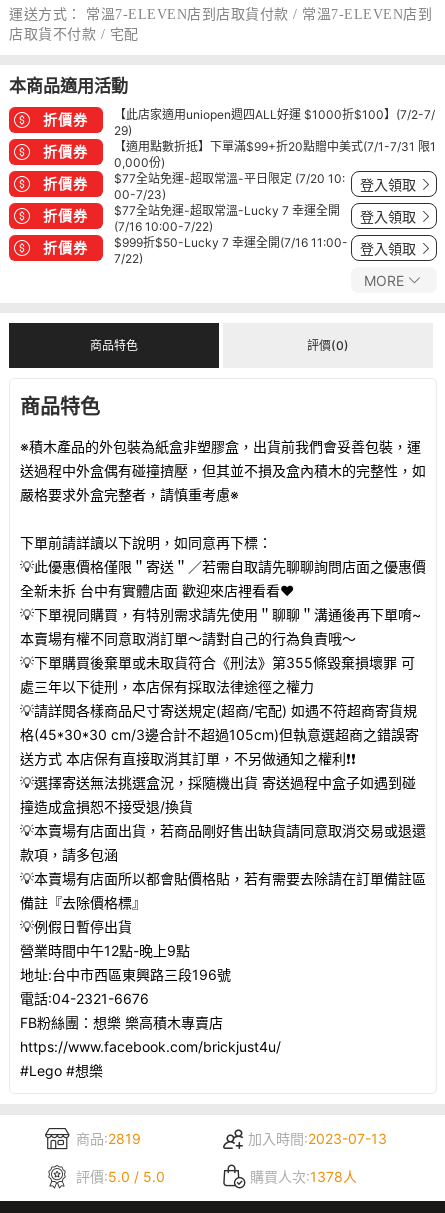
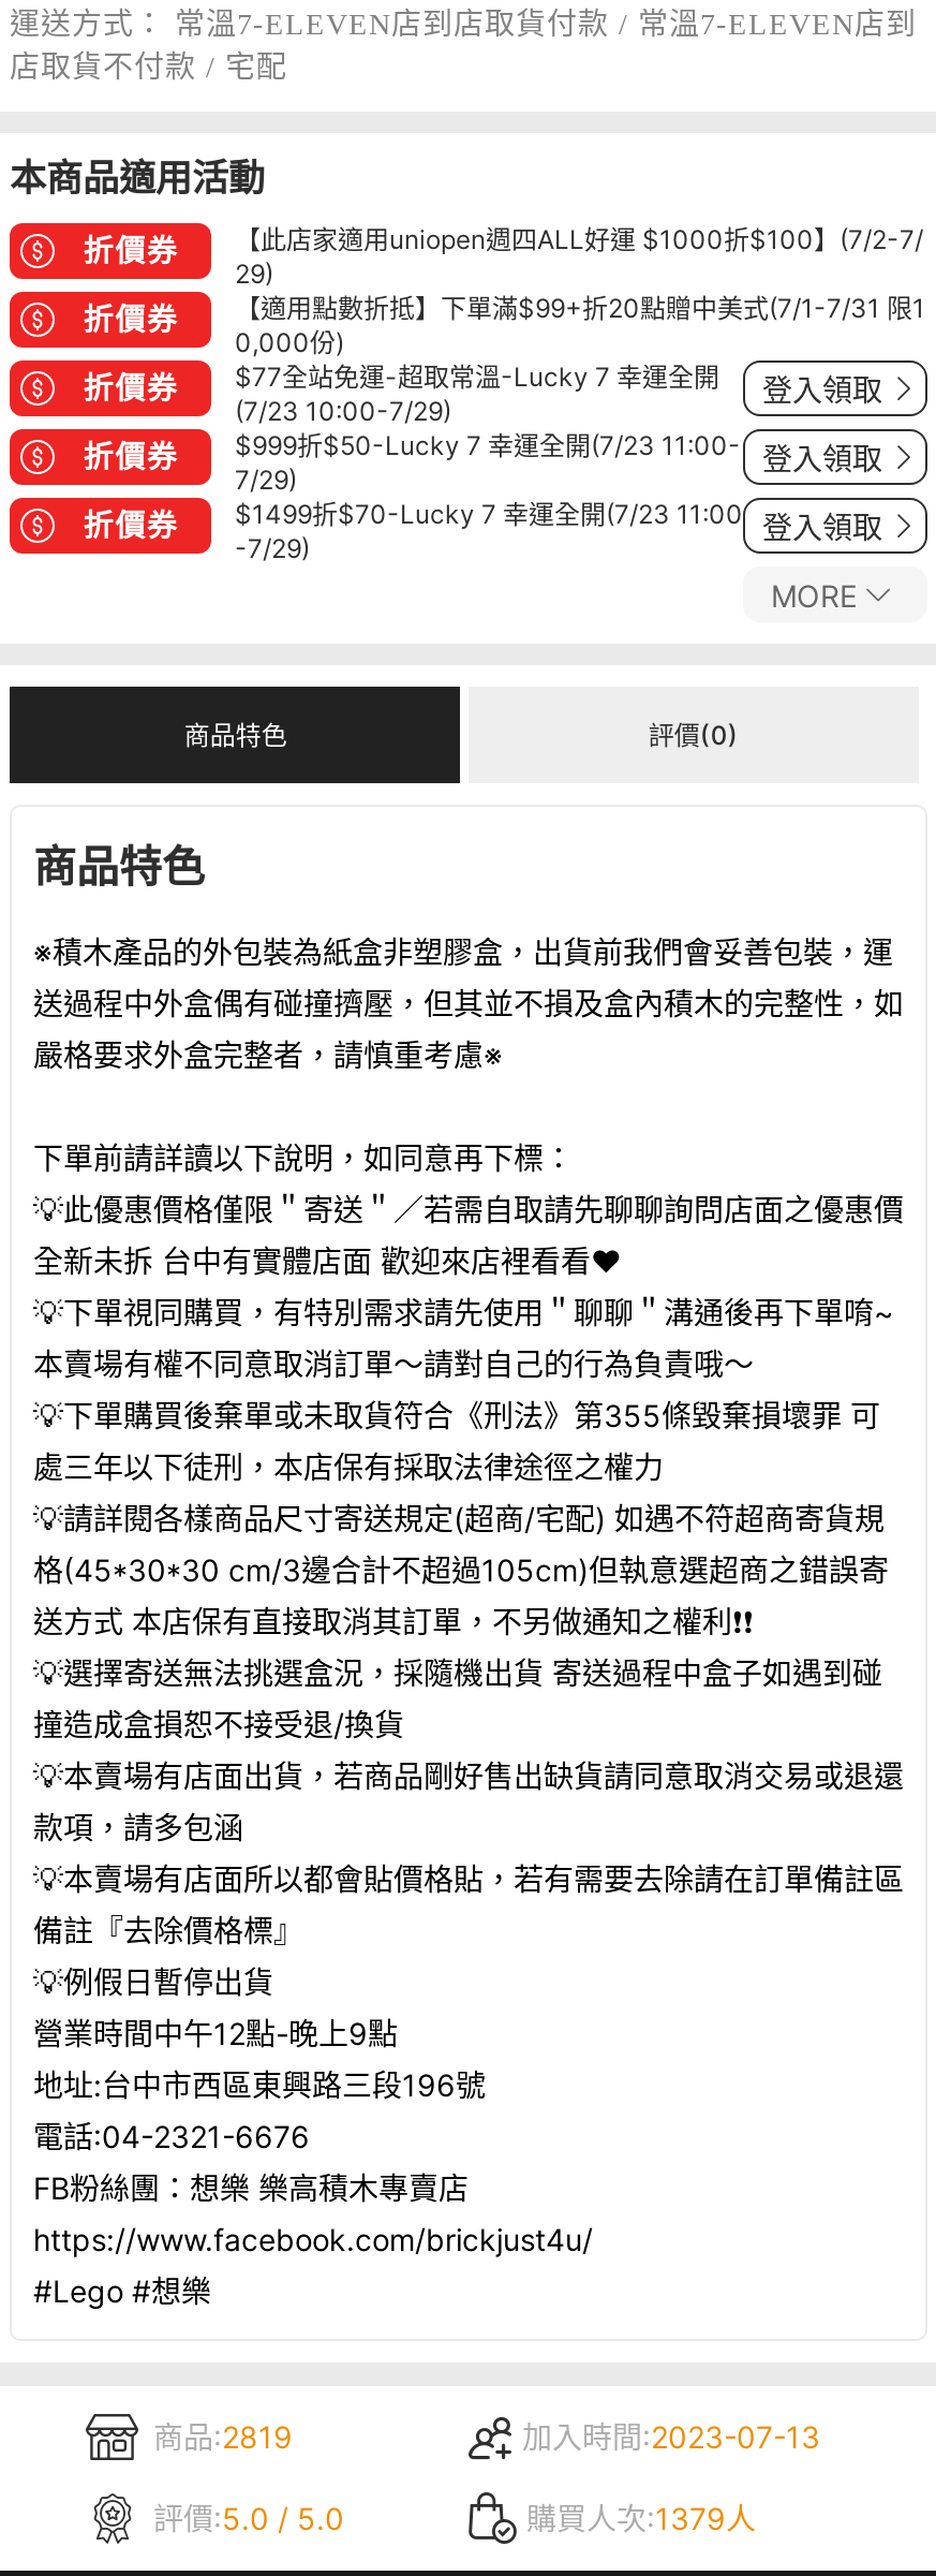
[114,171,345,202] $77全站免運-超取常溫-平日限定 (7/20 10: | 00-7/23) -> [235,395,451,427] (7/23 10:00-7/29)
moved [114,203,340,218] -> [235,361,719,393]: $77全站免運-超取常溫-Lucky 7 幸運全開
[114,219,213,234] (7/16 10:00-7/22) -> [235,429,741,496] $999折$50-Lucky 7 幸運全開(7/23 11:00- | 7/29)
[114,235,348,250] $999折$50-Lucky 7 幸運全開(7/16 11:00- -> [235,498,743,530] $1499折$70-Lucky 7 幸運全開(7/23 11:00
[114,251,143,266] 7/22) -> [235,532,310,565] -7/29)
[250,1168,357,1185] 購買人次:1378人 -> [526,2500,756,2537] 購買人次:1379人

